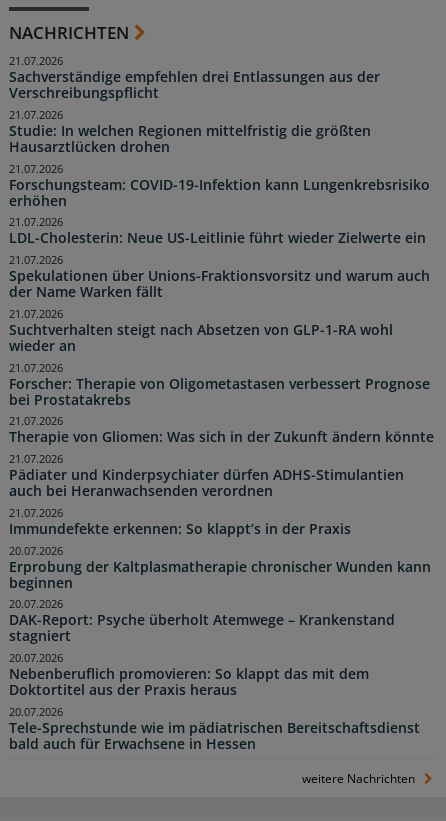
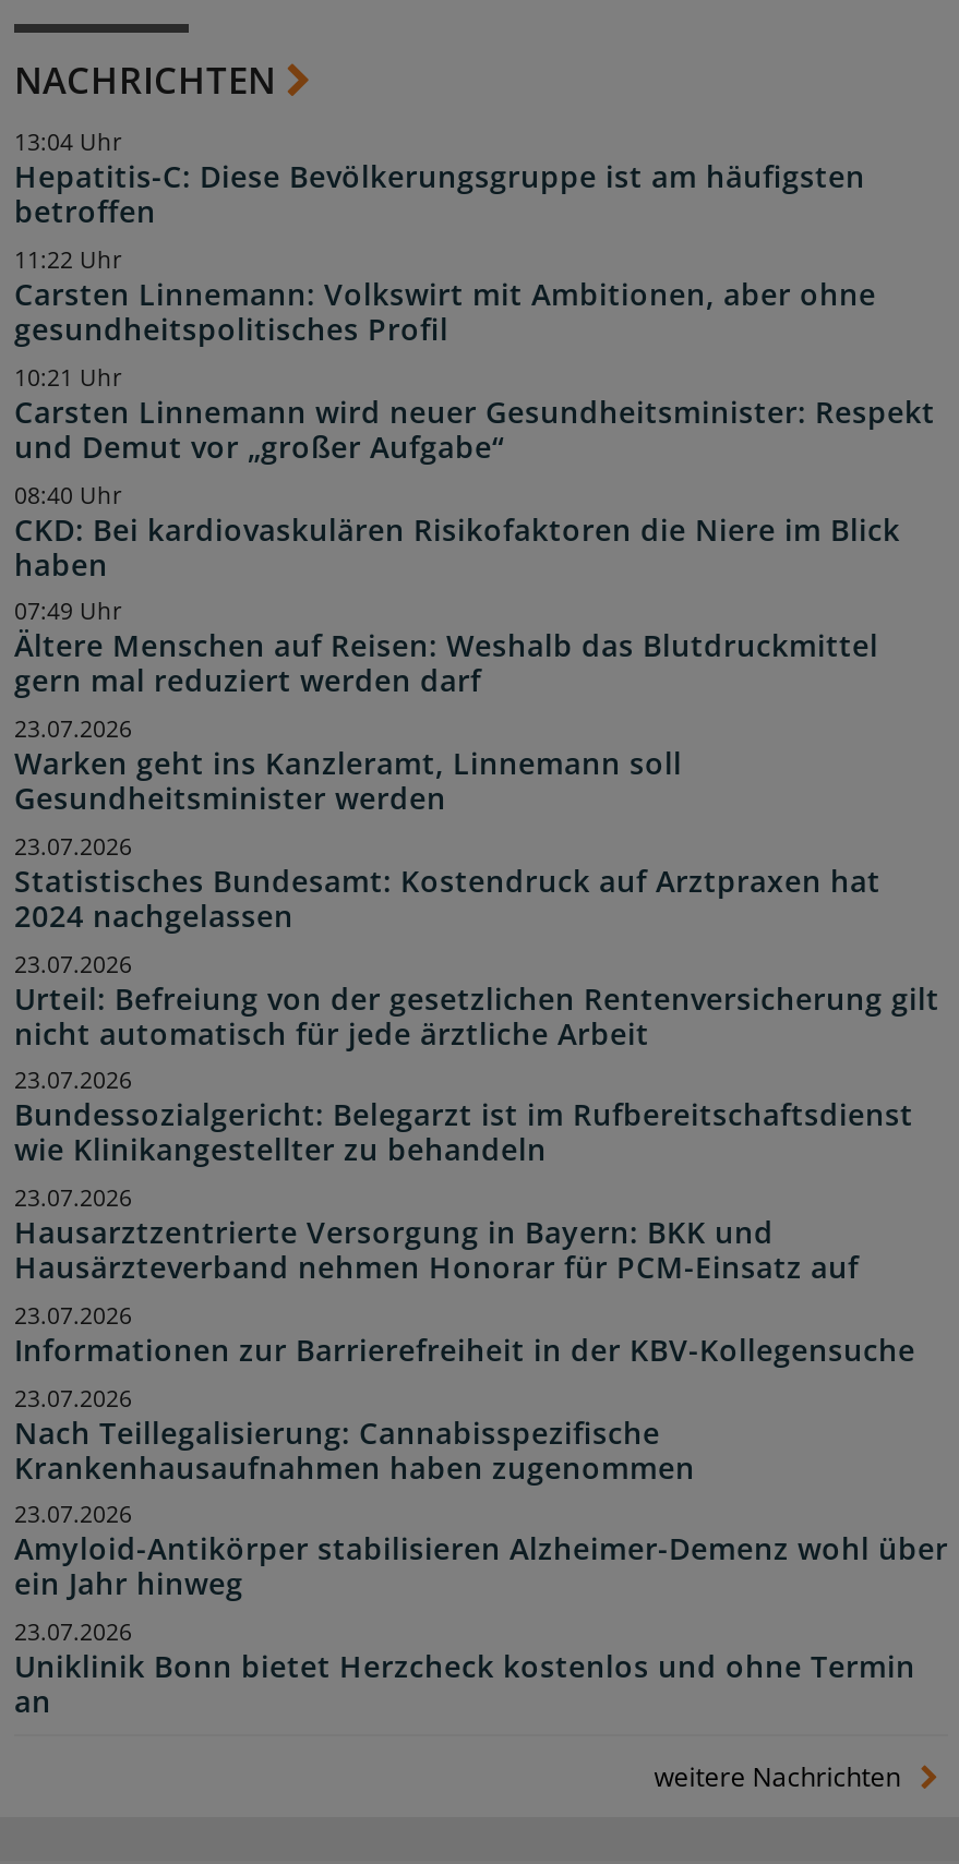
[9,54,63,68] 21.07.2026 -> [14,127,123,157] 13:04 Uhr
[9,68,380,102] Sachverständige empfehlen drei Entlassungen aus der | Verschreibungspflicht -> [14,157,865,231] Hepatitis-C: Diese Bevölkerungsgruppe ist am häufigsten | betroffen
[9,108,63,122] 21.07.2026 -> [14,244,123,275] 11:22 Uhr
[9,122,371,156] Studie: In welchen Regionen mittelfristig die größten | Hausarztlücken drohen -> [14,275,876,349] Carsten Linnemann: Volkswirt mit Ambitionen, aber ohne | gesundheitspolitisches Profil
[9,162,63,176] 21.07.2026 -> [14,361,123,392] 10:21 Uhr
[9,176,430,210] Forschungsteam: COVID-19-Infektion kann Lungenkrebsrisiko | erhöhen -> [14,392,935,466] Carsten Linnemann wird neuer Gesundheitsminister: Respekt | und Demut vor „großer Aufgabe“
[9,215,63,229] 21.07.2026 -> [14,479,123,509] 08:40 Uhr
[9,229,426,247] LDL-Cholesterin: Neue US-Leitlinie führt wieder Zielwerte ein -> [14,509,900,583] CKD: Bei kardiovaskulären Risikofaktoren die Niere im Blick | haben
[9,253,63,267] 21.07.2026 -> [14,596,123,626] 07:49 Uhr
[9,267,430,301] Spekulationen über Unions-Fraktionsvorsitz und warum auch | der Name Warken fällt -> [14,626,878,700] Ältere Menschen auf Reisen: Weshalb das Blutdruckmittel | gern mal reduziert werden darf
[9,307,63,321] 21.07.2026 -> [14,713,132,744] 23.07.2026
[9,321,393,355] Suchtverhalten steigt nach Absetzen von GLP-1-RA wohl | wieder an -> [14,744,682,818] Warken geht ins Kanzleramt, Linnemann soll | Gesundheitsminister werden
[9,361,63,375] 21.07.2026 -> [14,830,132,861] 23.07.2026
[9,375,430,409] Forscher: Therapie von Oligometastasen verbessert Prognose | bei Prostatakrebs -> [14,861,880,935] Statistisches Bundesamt: Kostendruck auf Arztpraxen hat | 2024 nachgelassen
[9,414,63,428] 21.07.2026 -> [14,948,132,978] 23.07.2026
[9,428,434,446] Therapie von Gliomen: Was sich in der Zukunft ändern könnte -> [14,978,939,1052] Urteil: Befreiung von der gesetzlichen Rentenversicherung gilt | nicht automatisch für jede ärztliche Arbeit
[9,452,63,466] 21.07.2026 -> [14,1065,132,1095] 23.07.2026
[9,466,404,500] Pädiater und Kinderpsychiater dürfen ADHS-Stimulantien | auch bei Heranwachsenden verordnen -> [14,1095,913,1169] Bundessozialgericht: Belegarzt ist im Rufbereitschaftsdienst | wie Klinikangestellter zu behandeln
[9,506,63,520] 21.07.2026 -> [14,1182,132,1213] 23.07.2026
[9,520,351,538] Immundefekte erkennen: So klappt’s in der Praxis -> [14,1213,859,1287] Hausarztzentrierte Versorgung in Bayern: BKK und | Hausärzteverband nehmen Honorar für PCM-Einsatz auf
[9,544,63,558] 20.07.2026 -> [14,1299,132,1330] 23.07.2026
[9,558,431,592] Erprobung der Kaltplasmatherapie chronischer Wunden kann | beginnen -> [14,1330,915,1369] Informationen zur Barrierefreiheit in der KBV-Kollegensuche
[9,597,63,611] 20.07.2026 -> [14,1382,132,1412] 23.07.2026
[9,611,395,645] DAK-Report: Psyche überholt Atemwege – Krankenstand | stagniert -> [14,1412,695,1486] Nach Teillegalisierung: Cannabisspezifische | Krankenhausaufnahmen haben zugenommen
[9,651,63,665] 20.07.2026 -> [14,1499,132,1529] 23.07.2026
[9,665,369,699] Nebenberuflich promovieren: So klappt das mit dem | Doktortitel aus der Praxis heraus -> [14,1529,948,1604] Amyloid-Antikörper stabilisieren Alzheimer-Demenz wohl über | ein Jahr hinweg
[9,705,63,719] 20.07.2026 -> [14,1616,132,1647] 23.07.2026
[9,719,420,753] Tele-Sprechstunde wie im pädiatrischen Bereitschaftsdienst | bald auch für Erwachsene in Hessen -> [14,1647,915,1721] Uniklinik Bonn bietet Herzcheck kostenlos und ohne Termin | an

